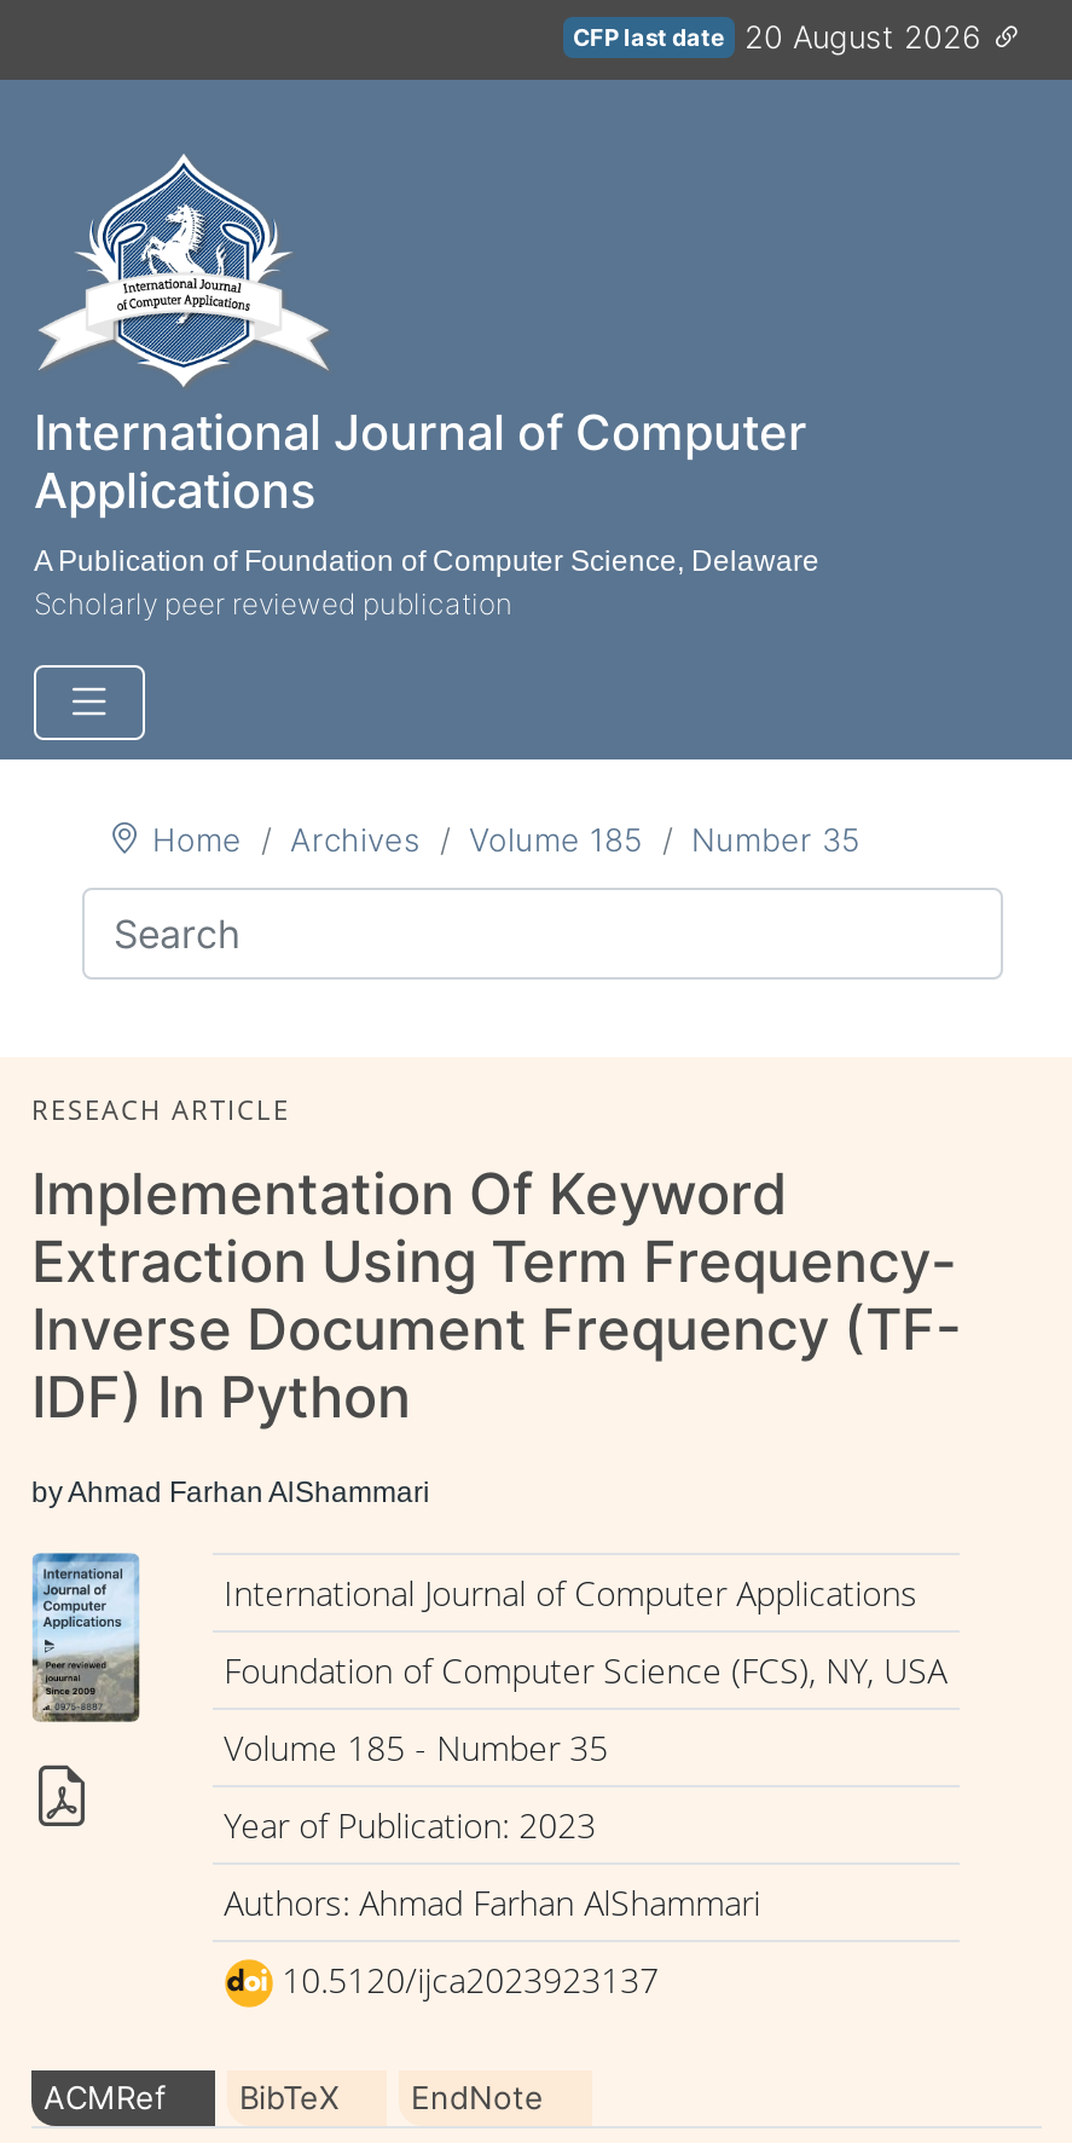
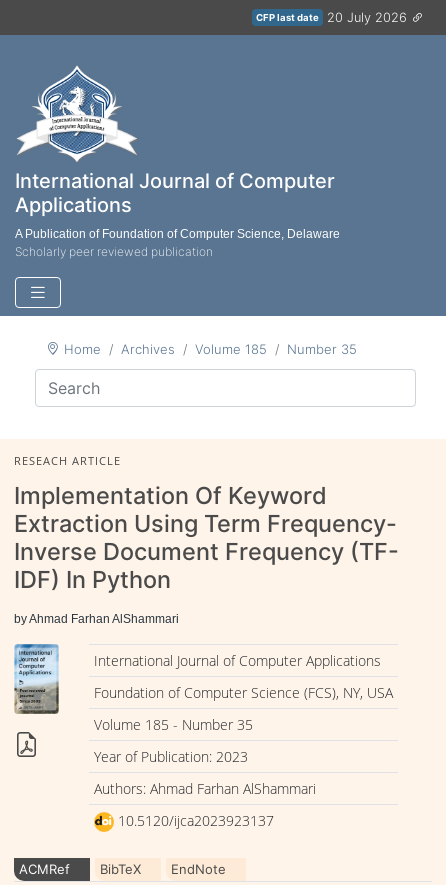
[573,19,991,56] CFP last date 20 August 2026 -> [256,10,411,25] CFP last date 20 July 2026

